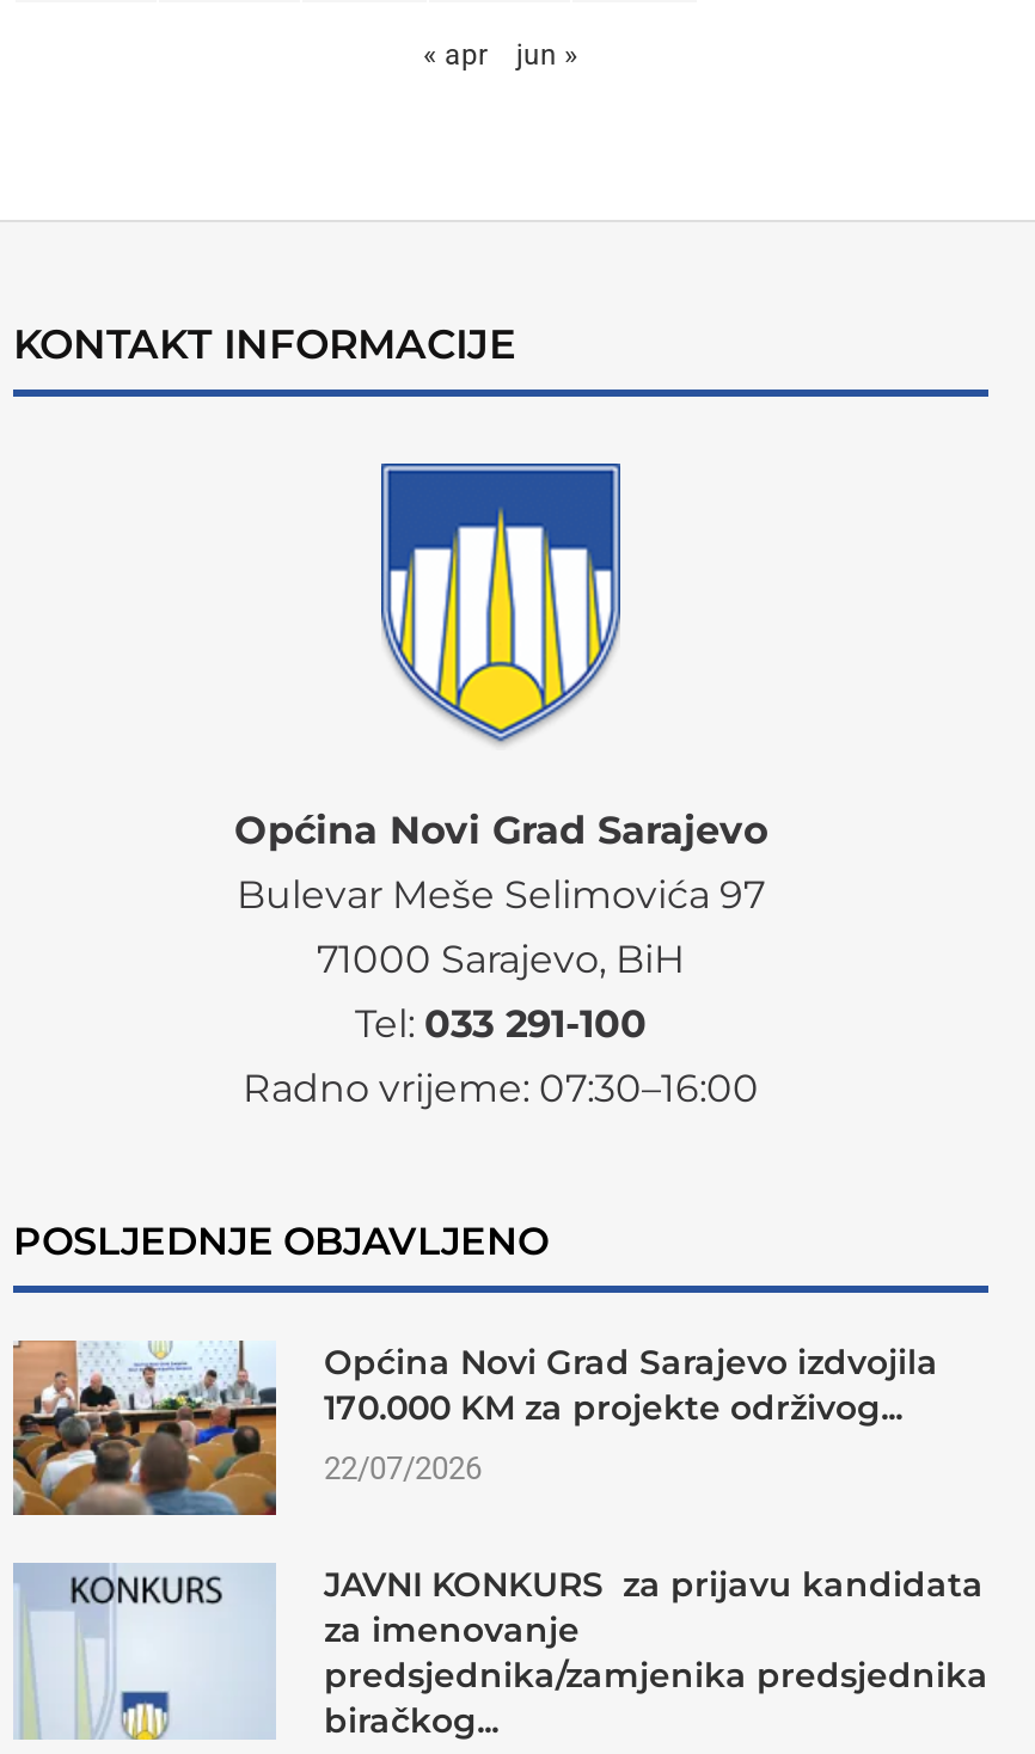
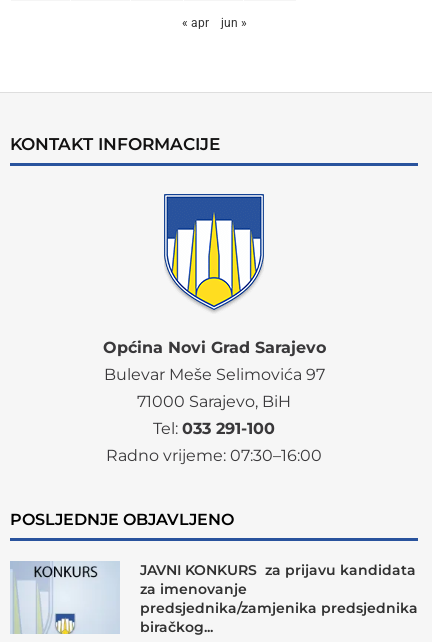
[11,1341,938,1520] [image] | Općina Novi Grad Sarajevo izdvojila | 170.000 KM za projekte održivog... | 22/07/2026 -> none

